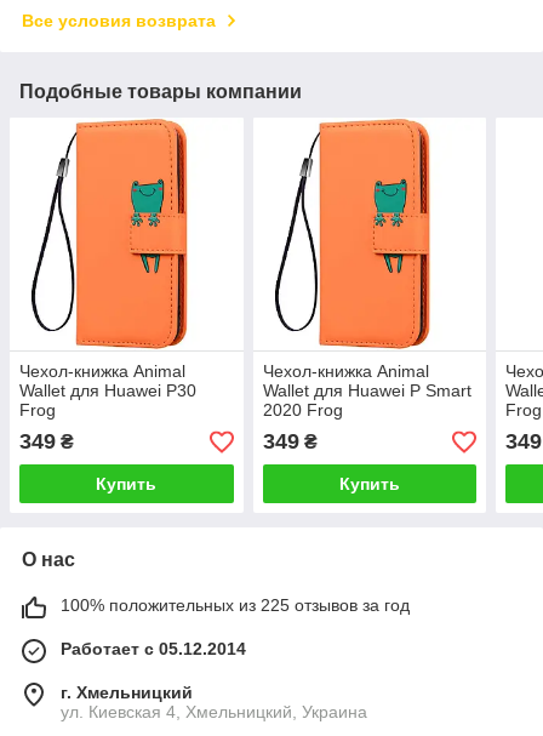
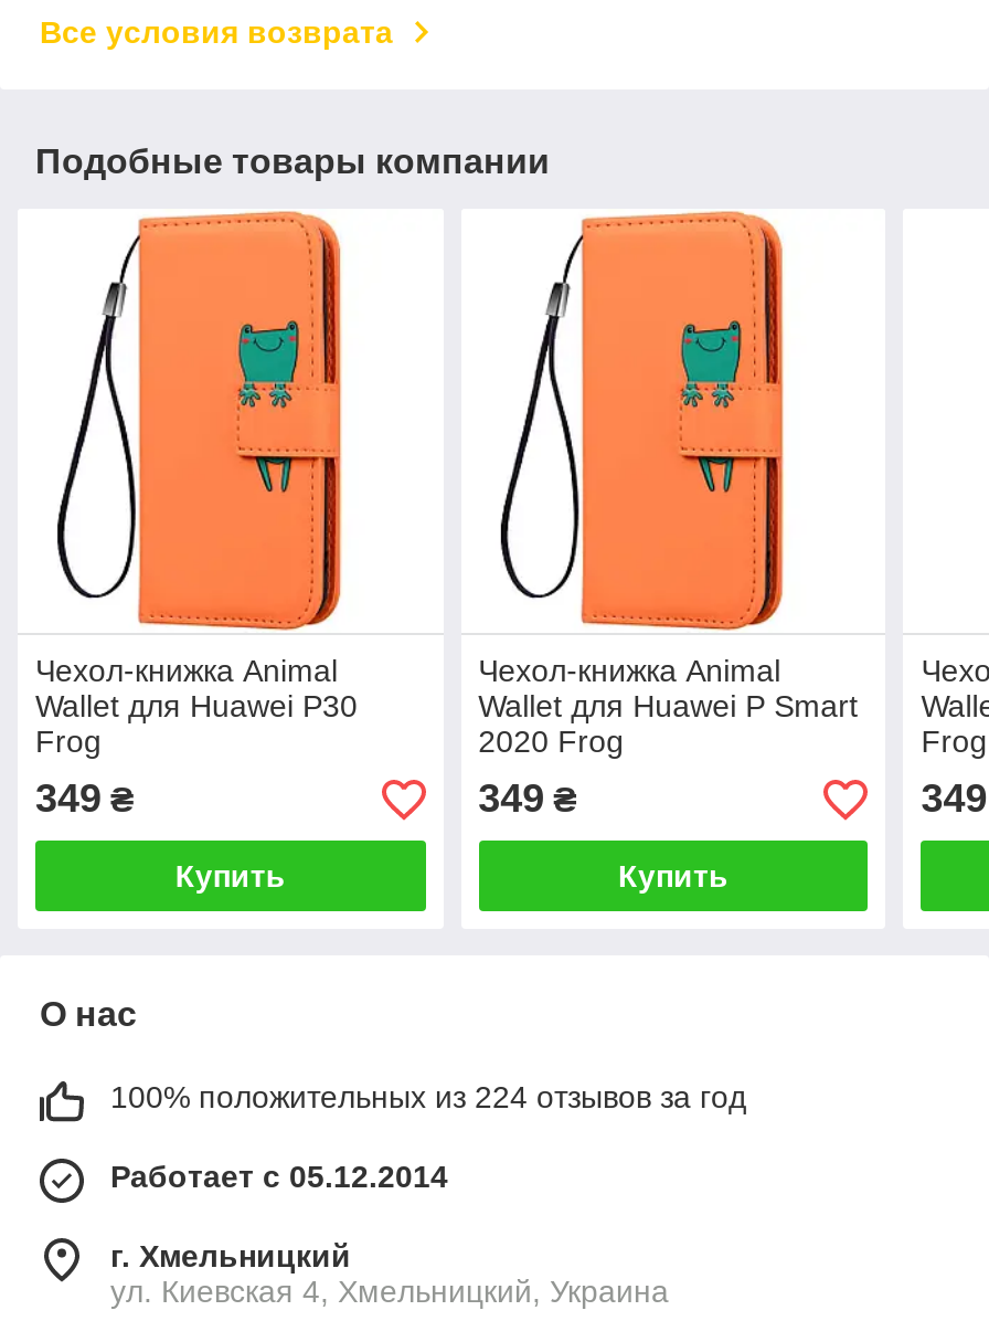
[61,596,410,615] 100% положительных из 225 отзывов за год -> [110,1080,746,1115] 100% положительных из 224 отзывов за год

